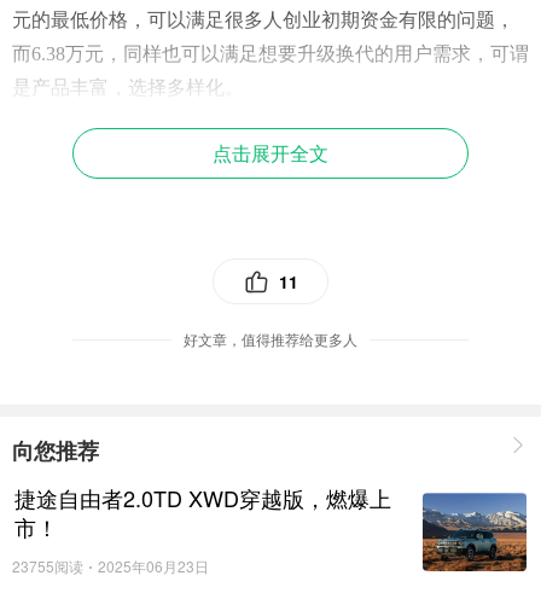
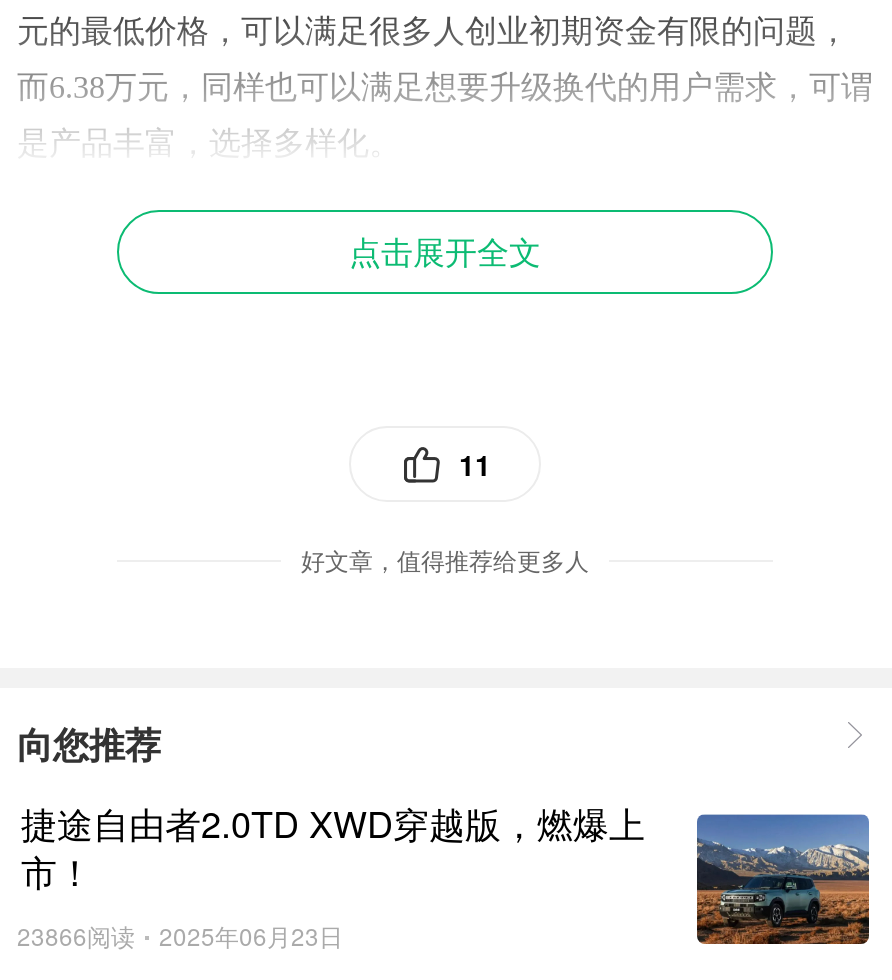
[12,555,209,576] 23755阅读 2025年06月23日 -> [17,918,343,952] 23866阅读 2025年06月23日

